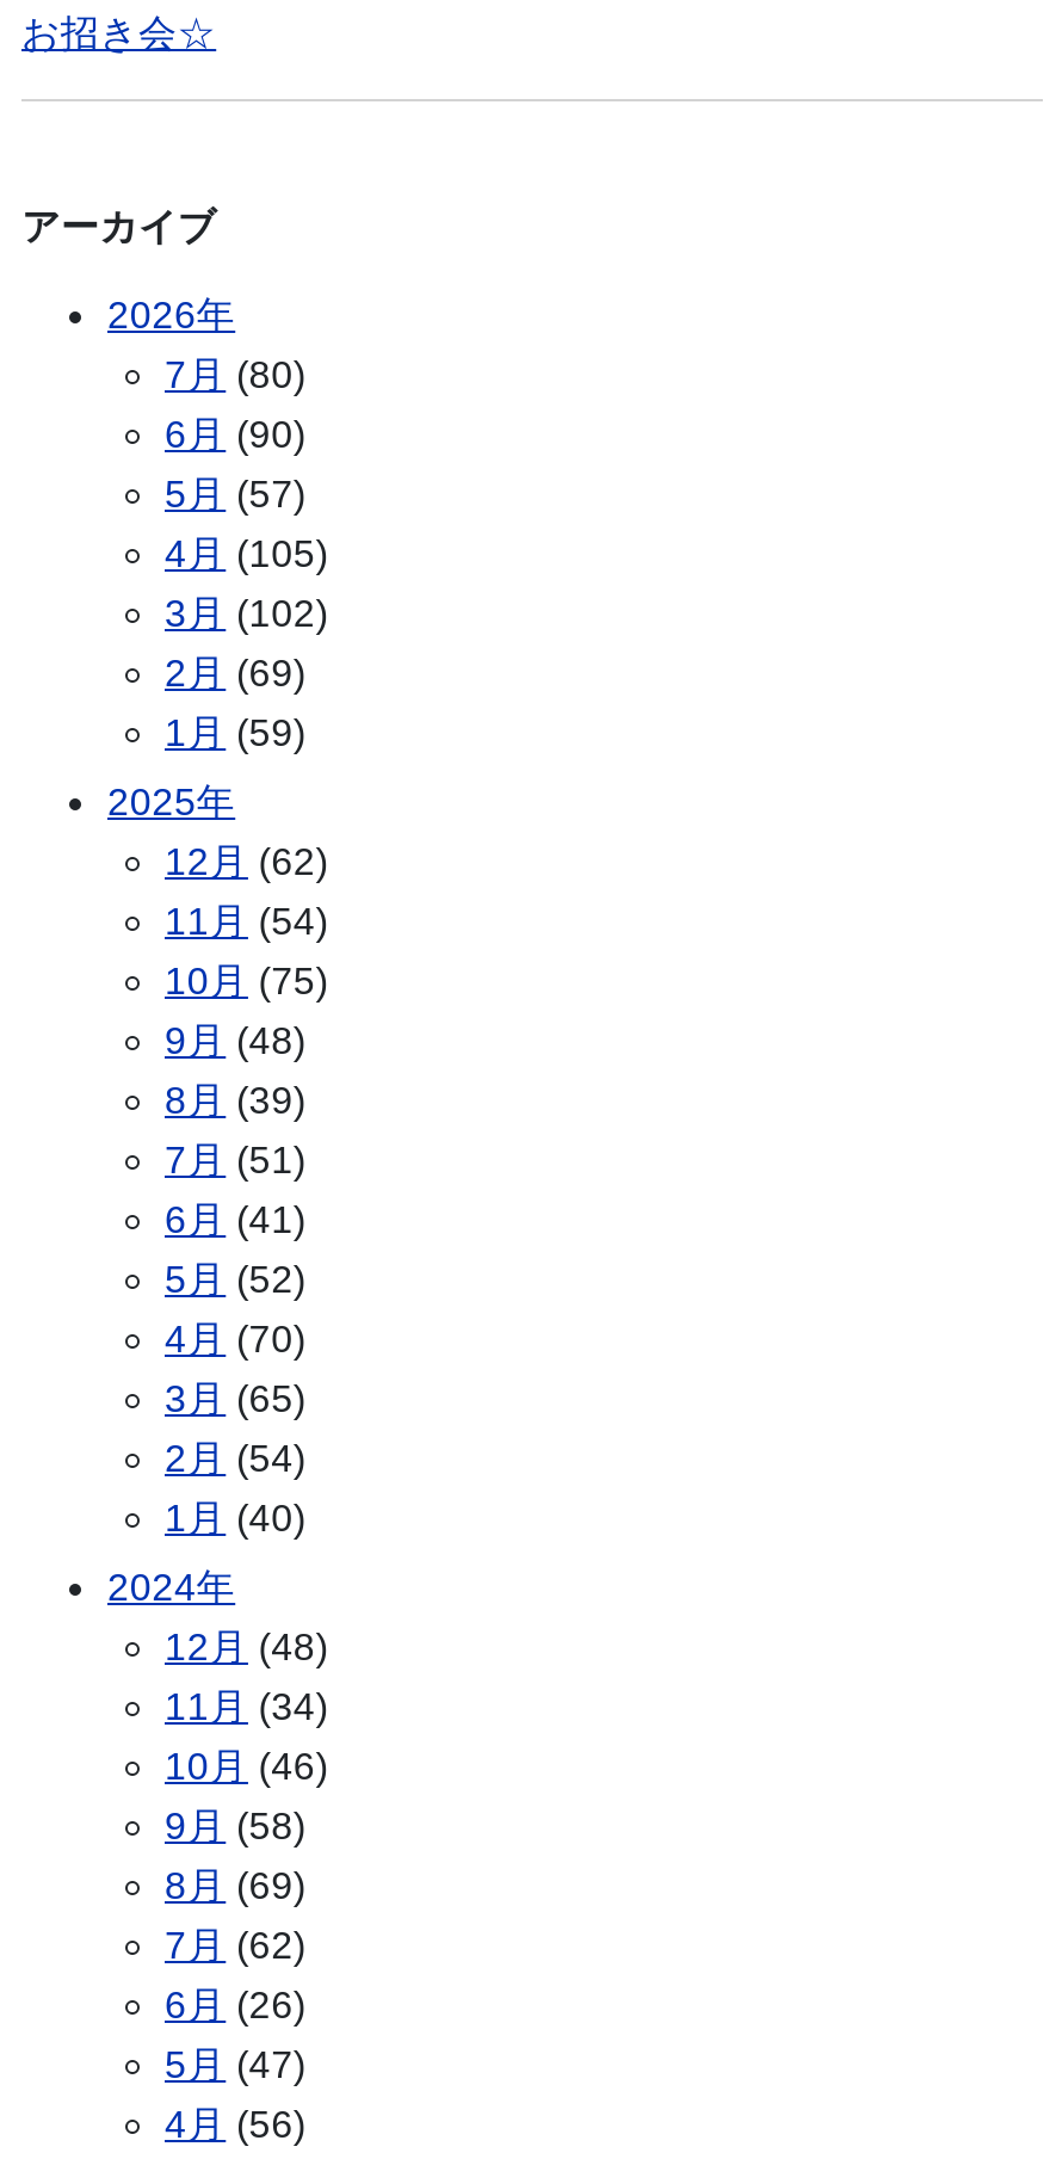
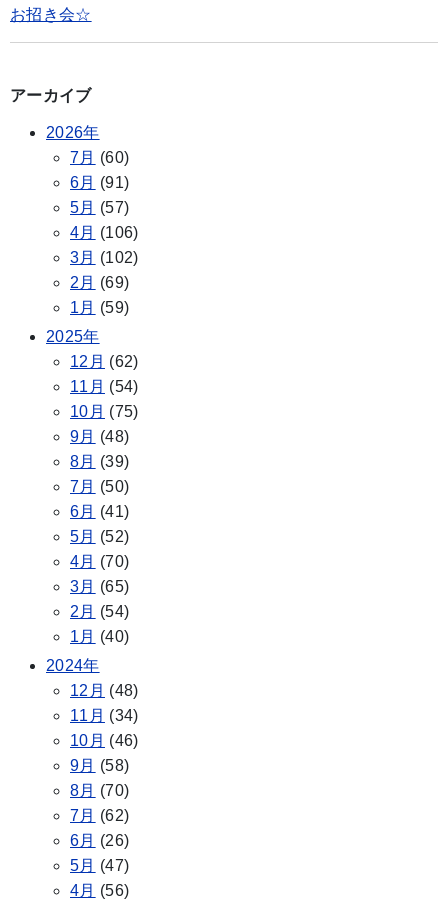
[165,354,306,395] 7月(80) -> [70,149,129,166] 7月(60)
[165,414,306,455] 6月(90) -> [70,174,129,191] 6月(91)
[165,533,328,574] 4月(105) -> [70,224,139,241] 4月(106)
[165,1140,306,1180] 7月(51) -> [70,478,129,495] 7月(50)
[165,1865,306,1906] 8月(69) -> [70,782,129,799] 8月(70)

